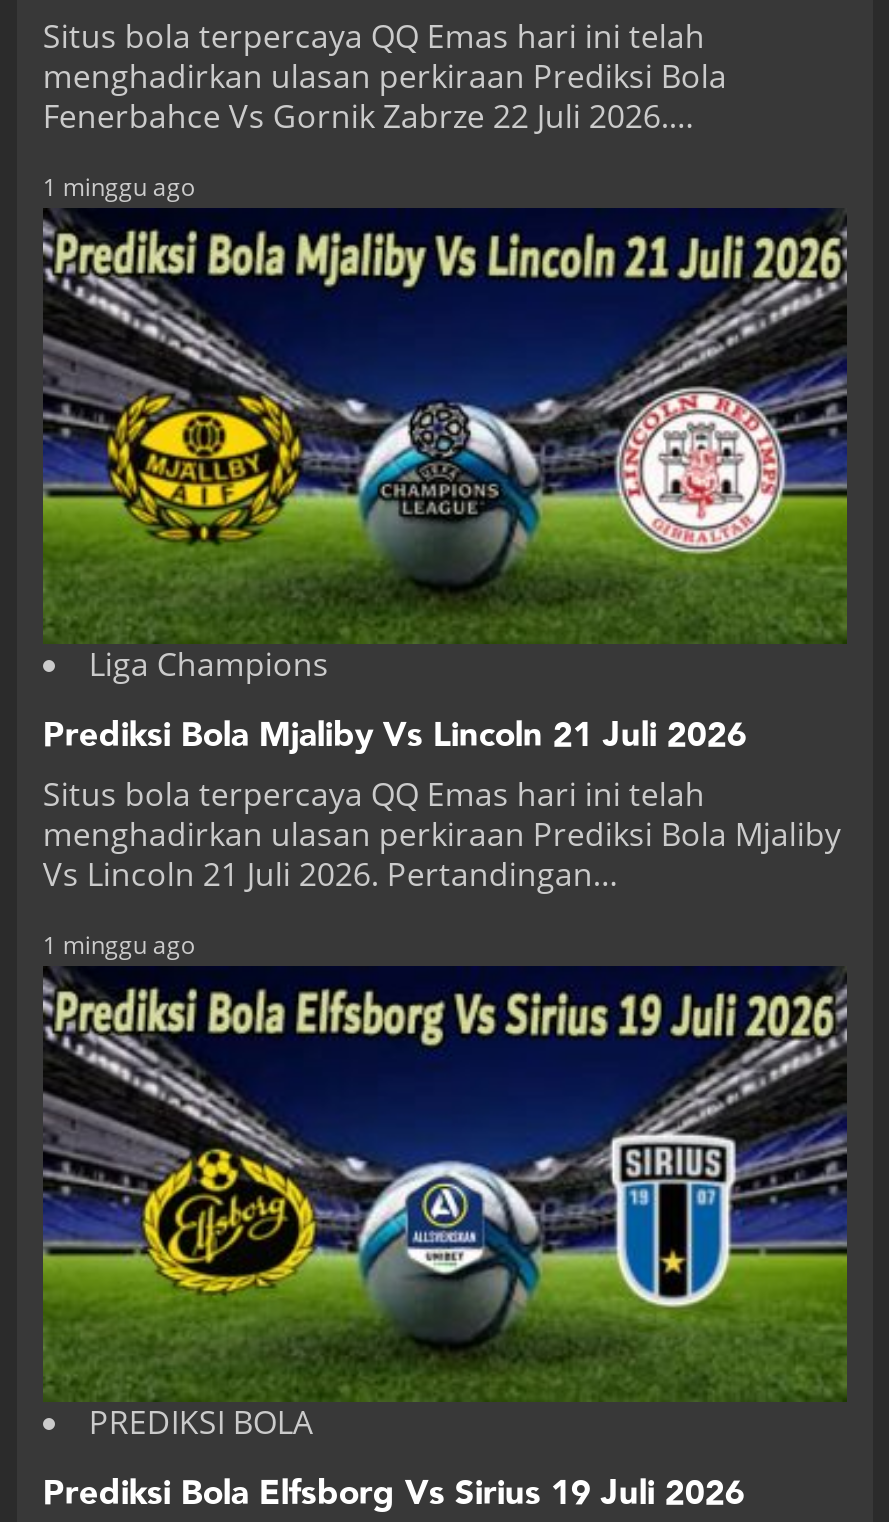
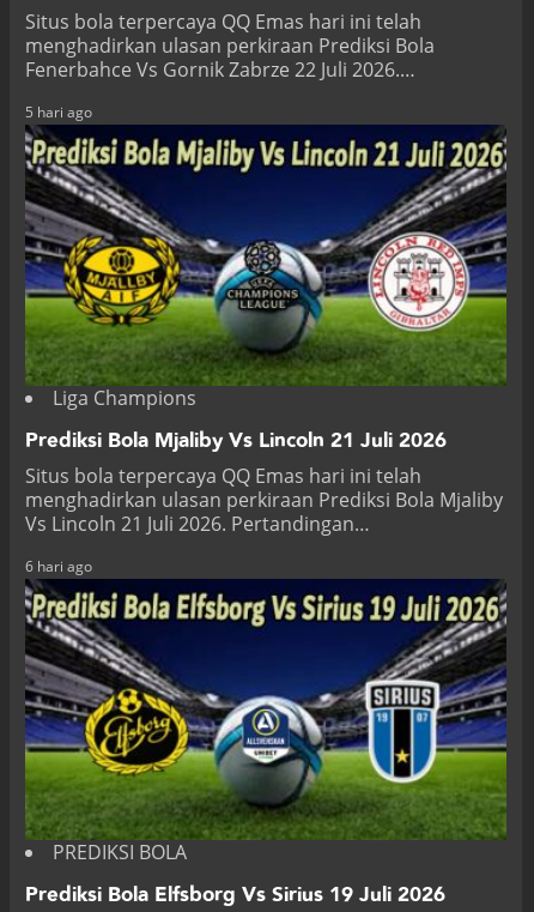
[43,170,195,204] 1 minggu ago -> [25,102,92,122] 5 hari ago
[43,927,195,961] 1 minggu ago -> [25,555,92,576] 6 hari ago

